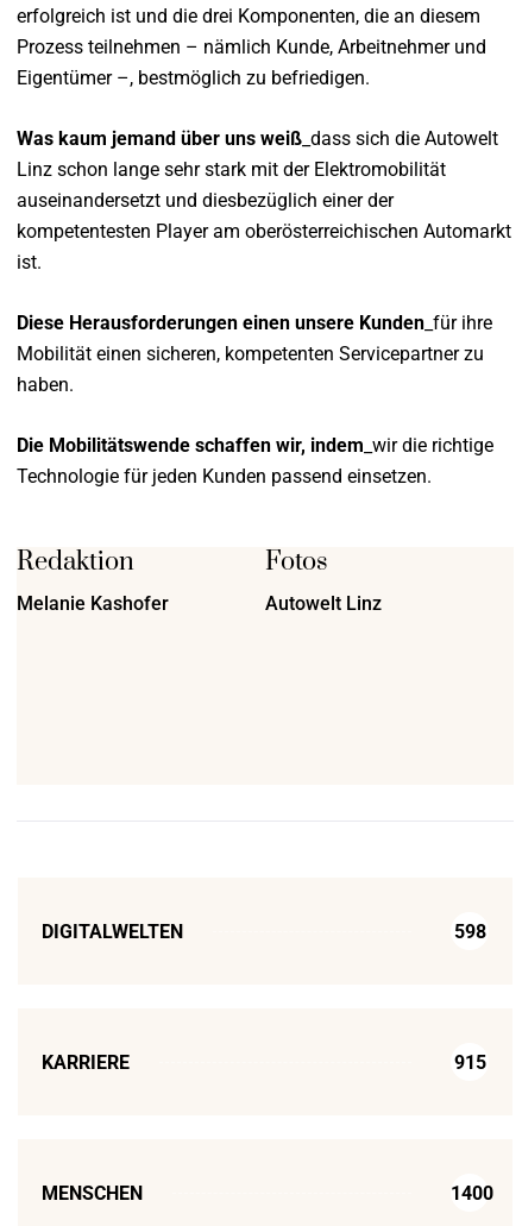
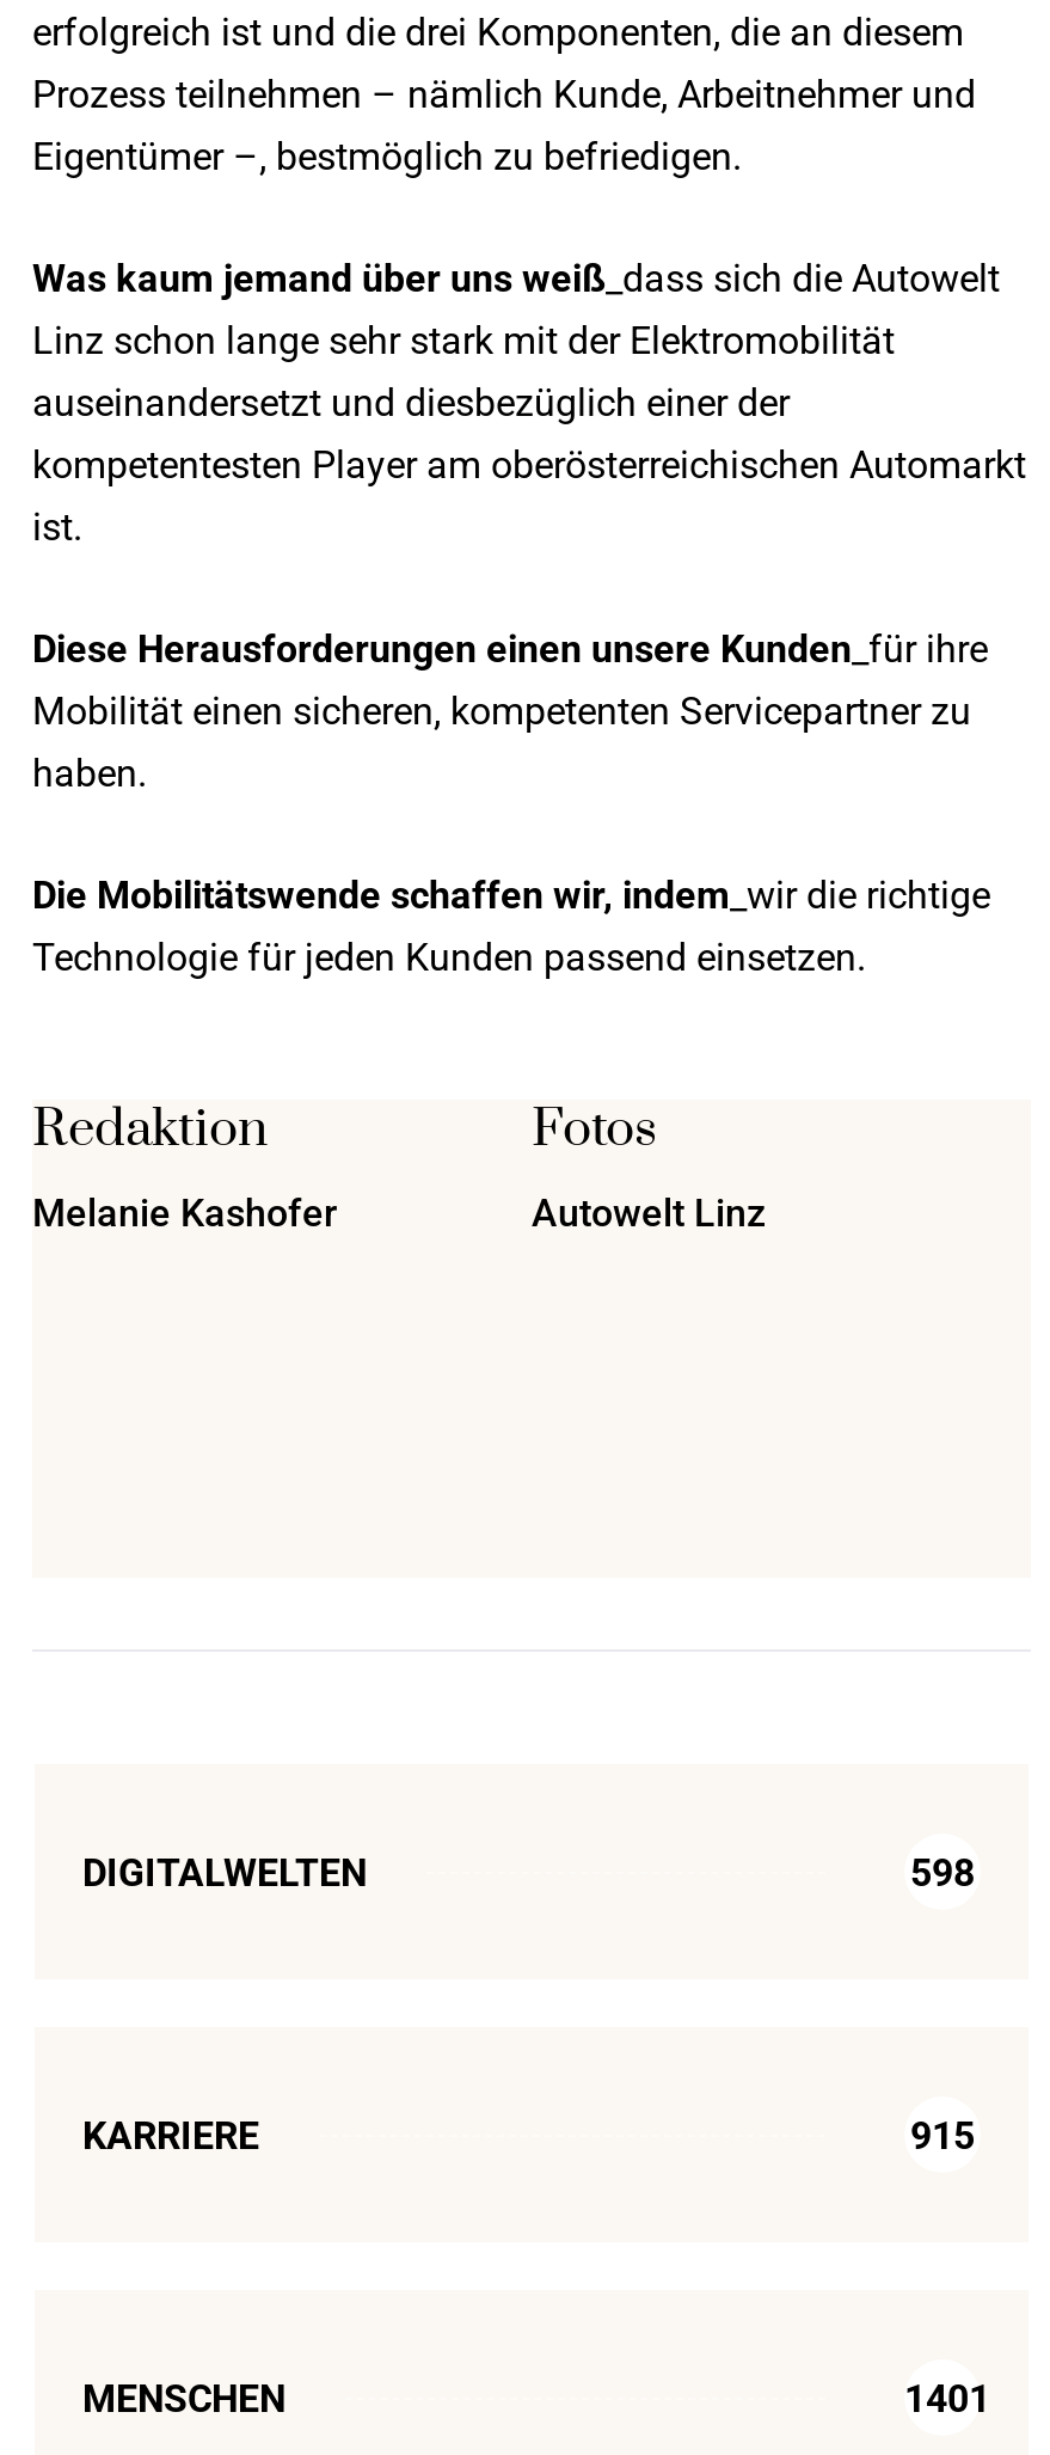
[451,1182,493,1205] 1400 -> [904,2376,990,2422] 1401

